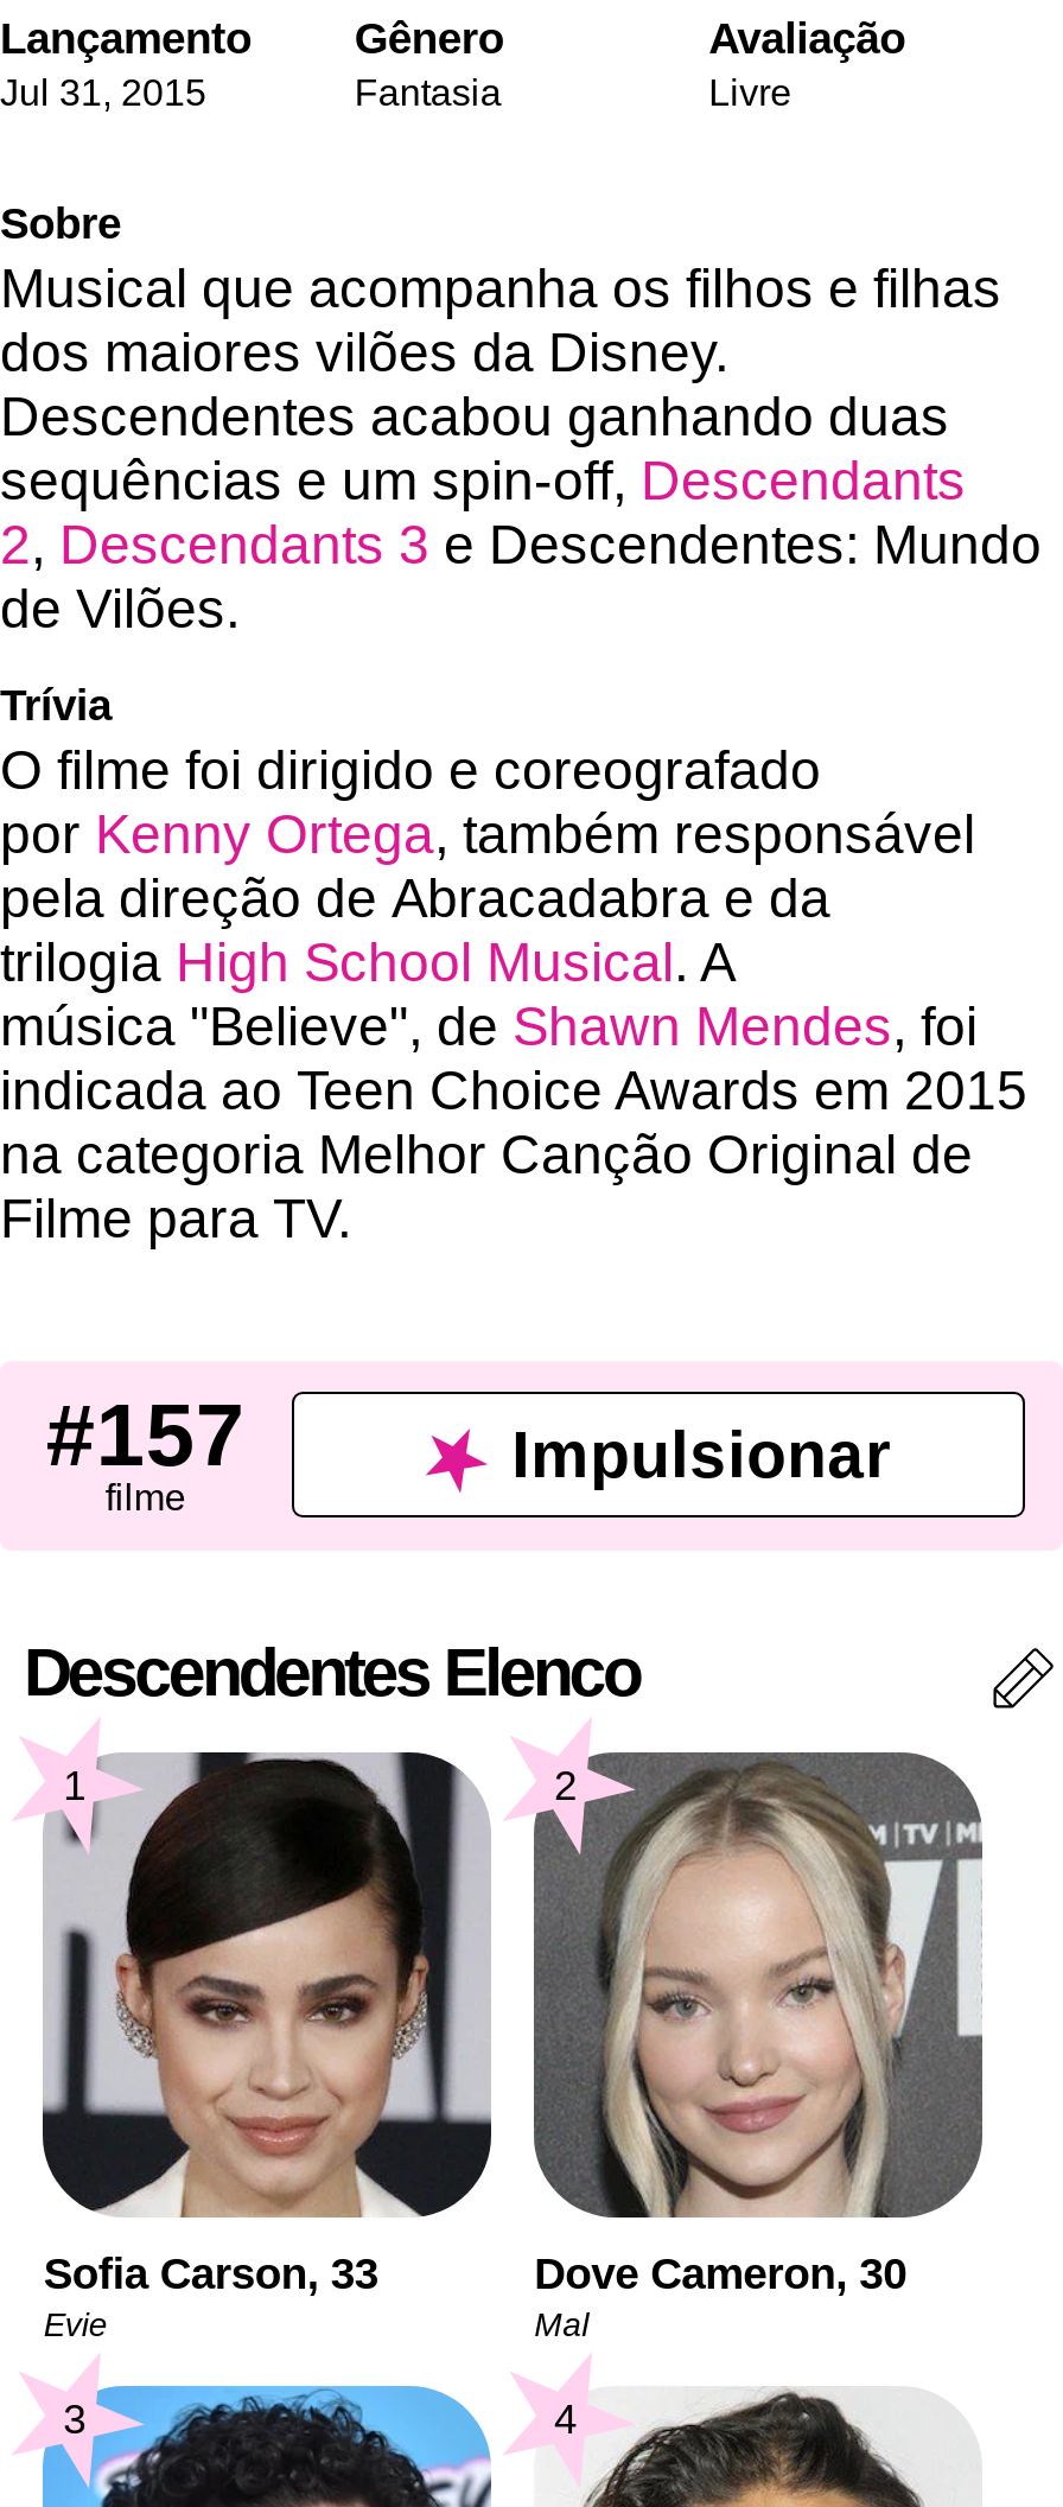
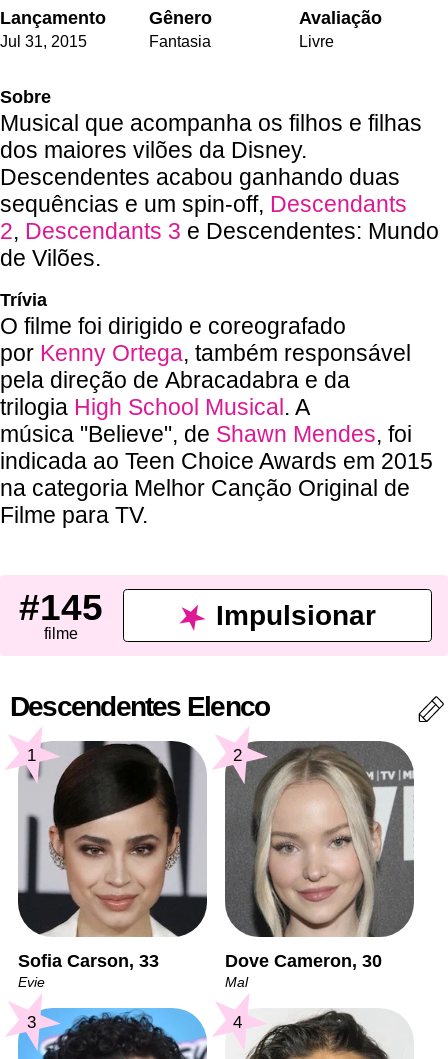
[46,1387,245,1484] #157 -> [19,587,103,628] #145

